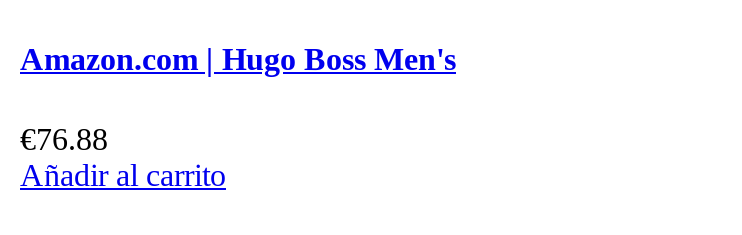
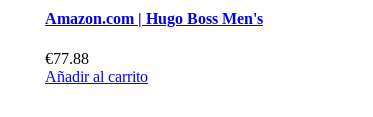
[20,121,108,155] €76.88 -> [45,49,89,66] €77.88

